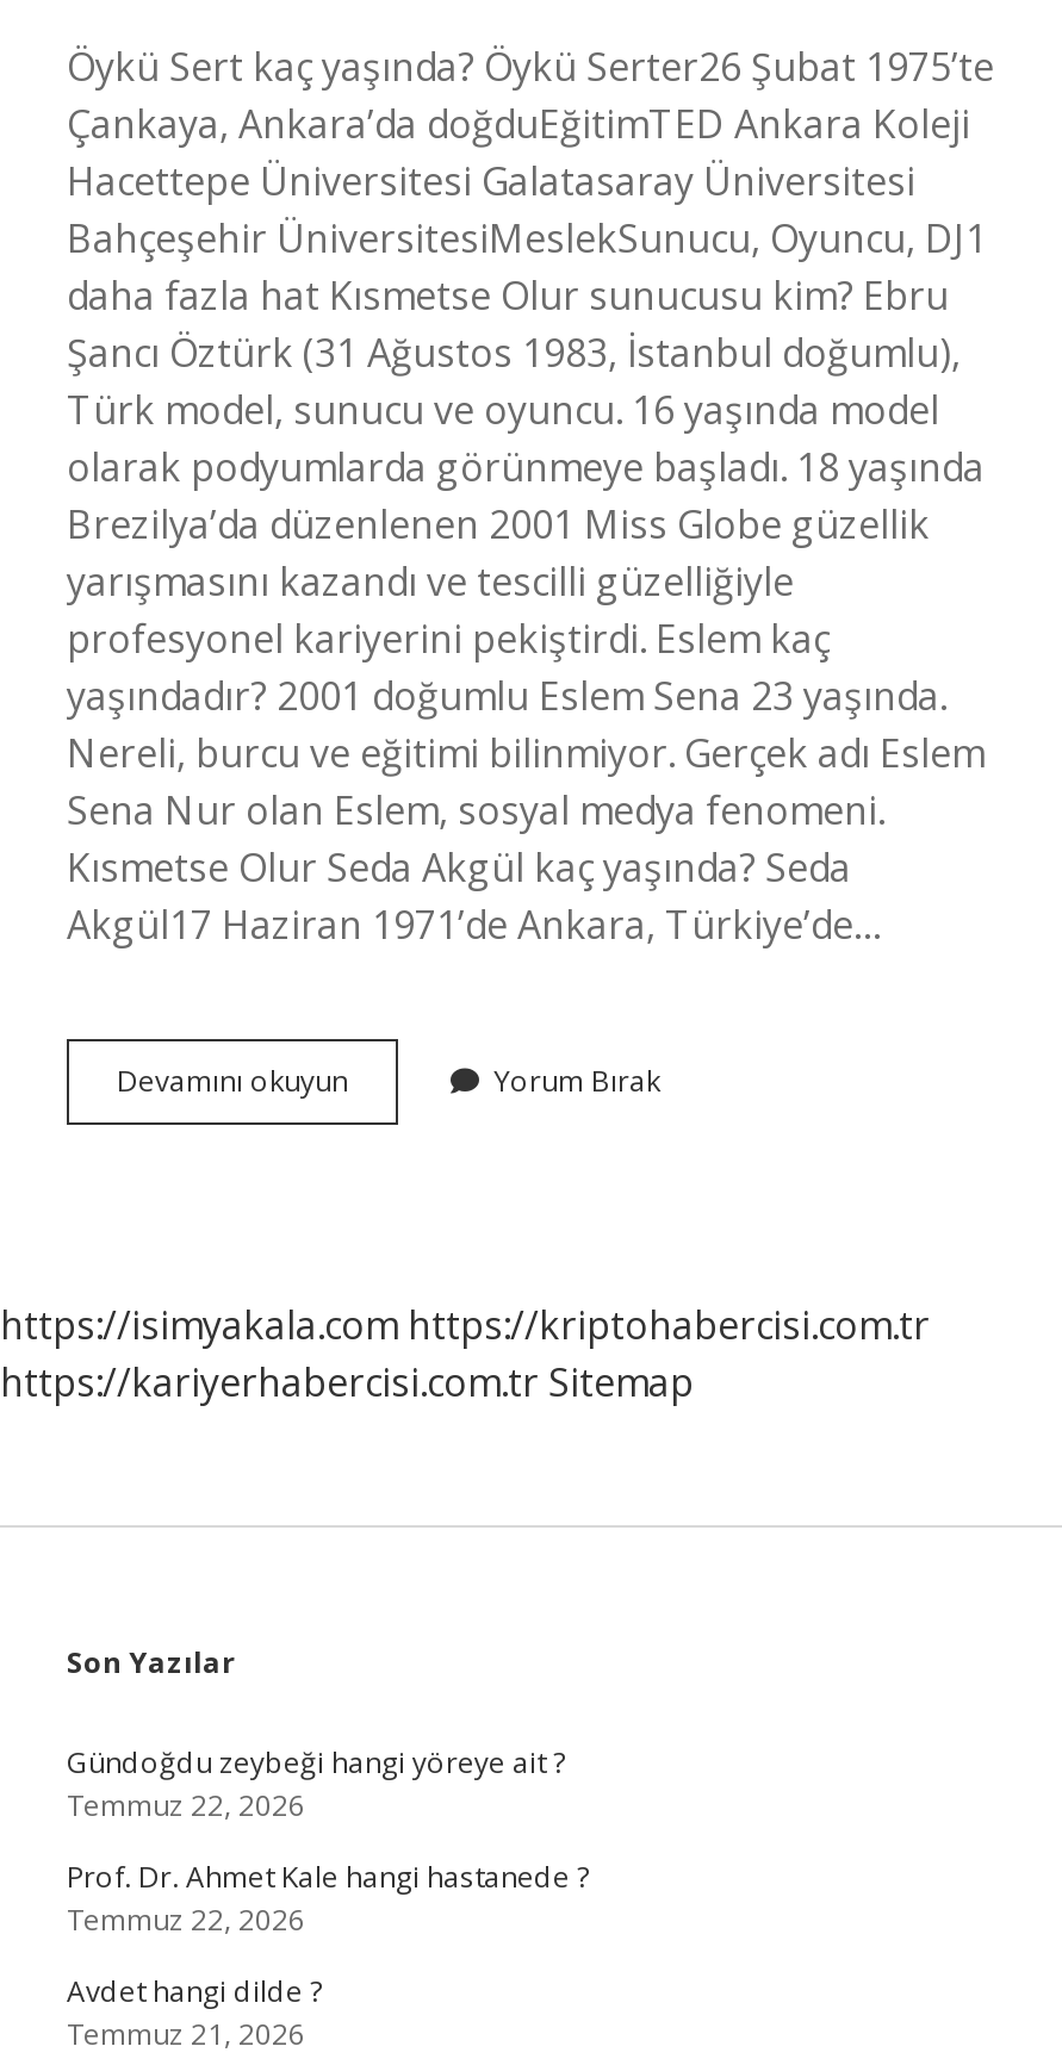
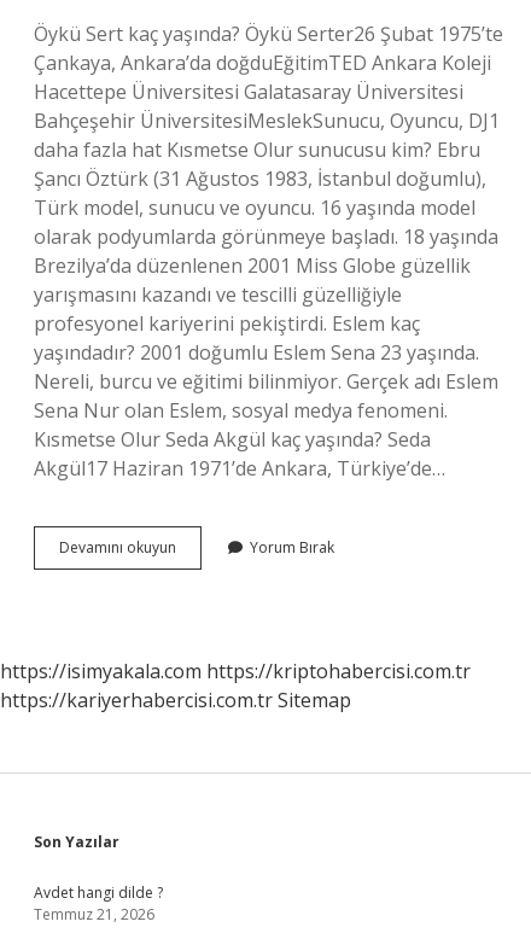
[67,1742,589,1940] Gündoğdu zeybeği hangi yöreye ait ? | Temmuz 22, 2026 | Prof. Dr. Ahmet Kale hangi hastanede ? | Temmuz 22, 2026 -> none

